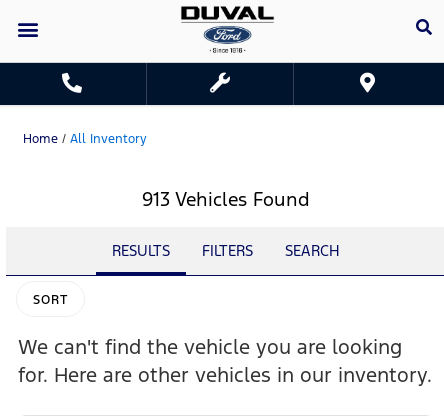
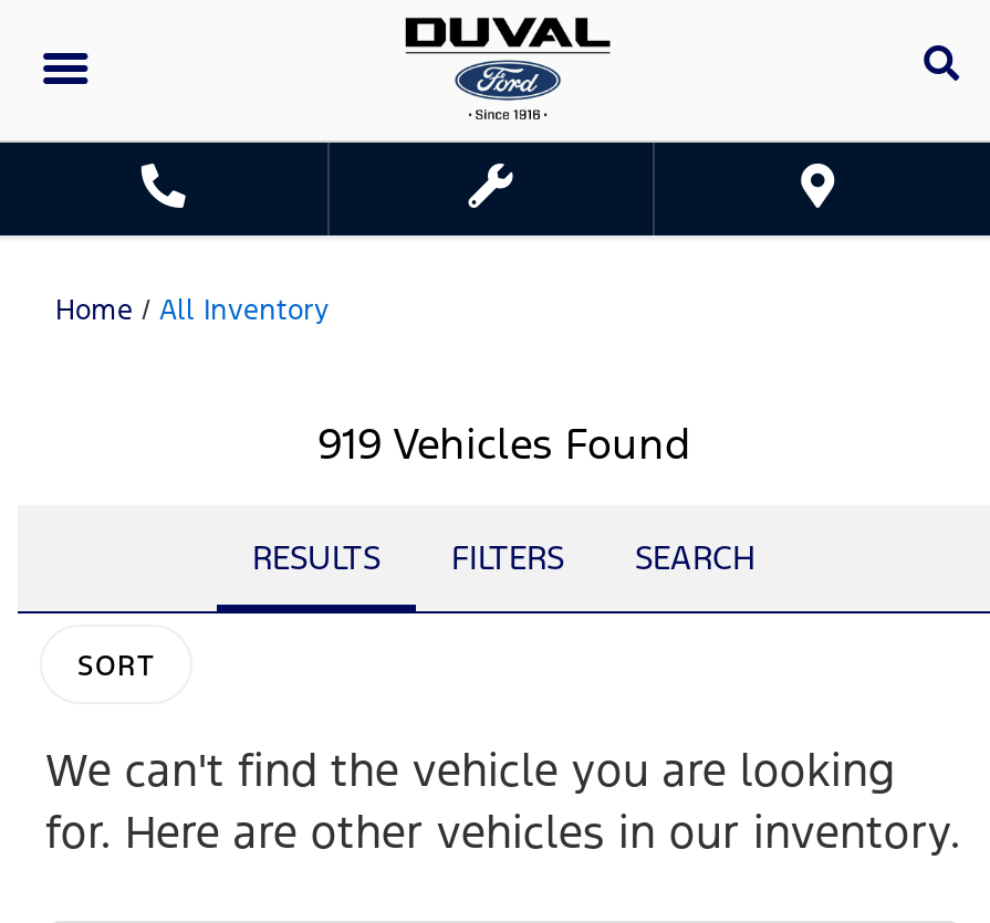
[142,186,310,210] 913 Vehicles Found -> [317,416,691,469] 919 Vehicles Found

